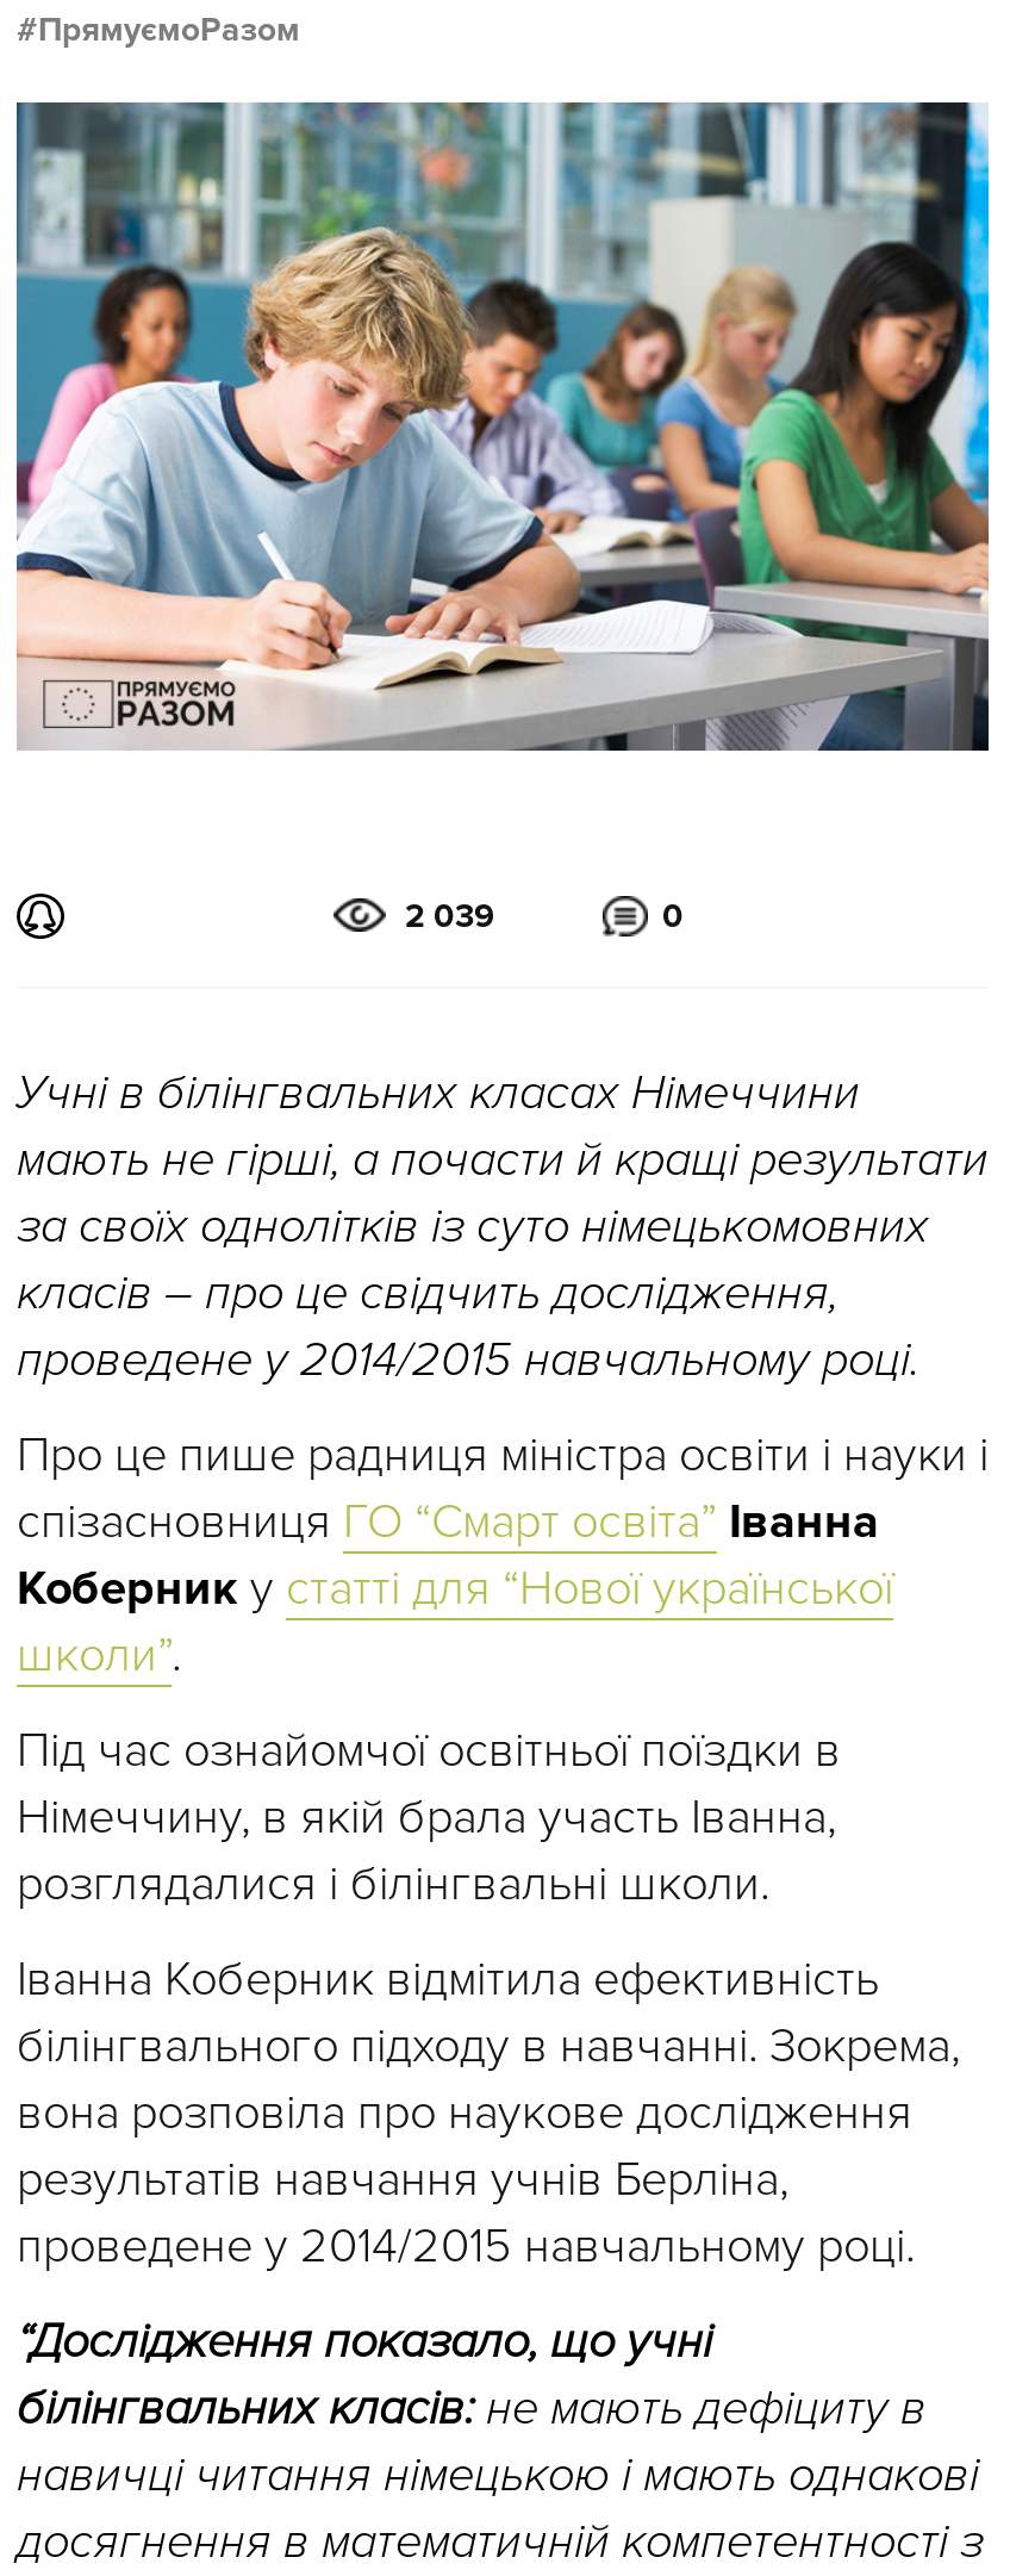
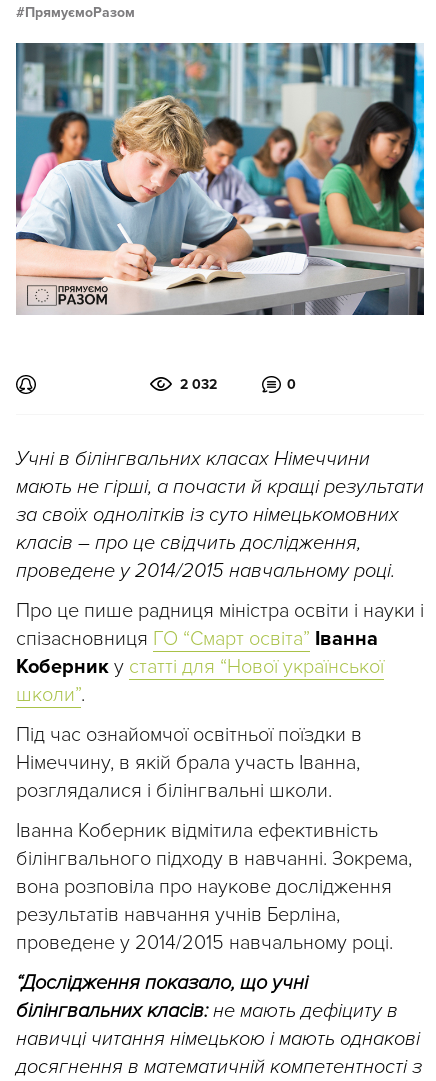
[405,895,495,936] 2 039 -> [179,376,216,393] 2 032

